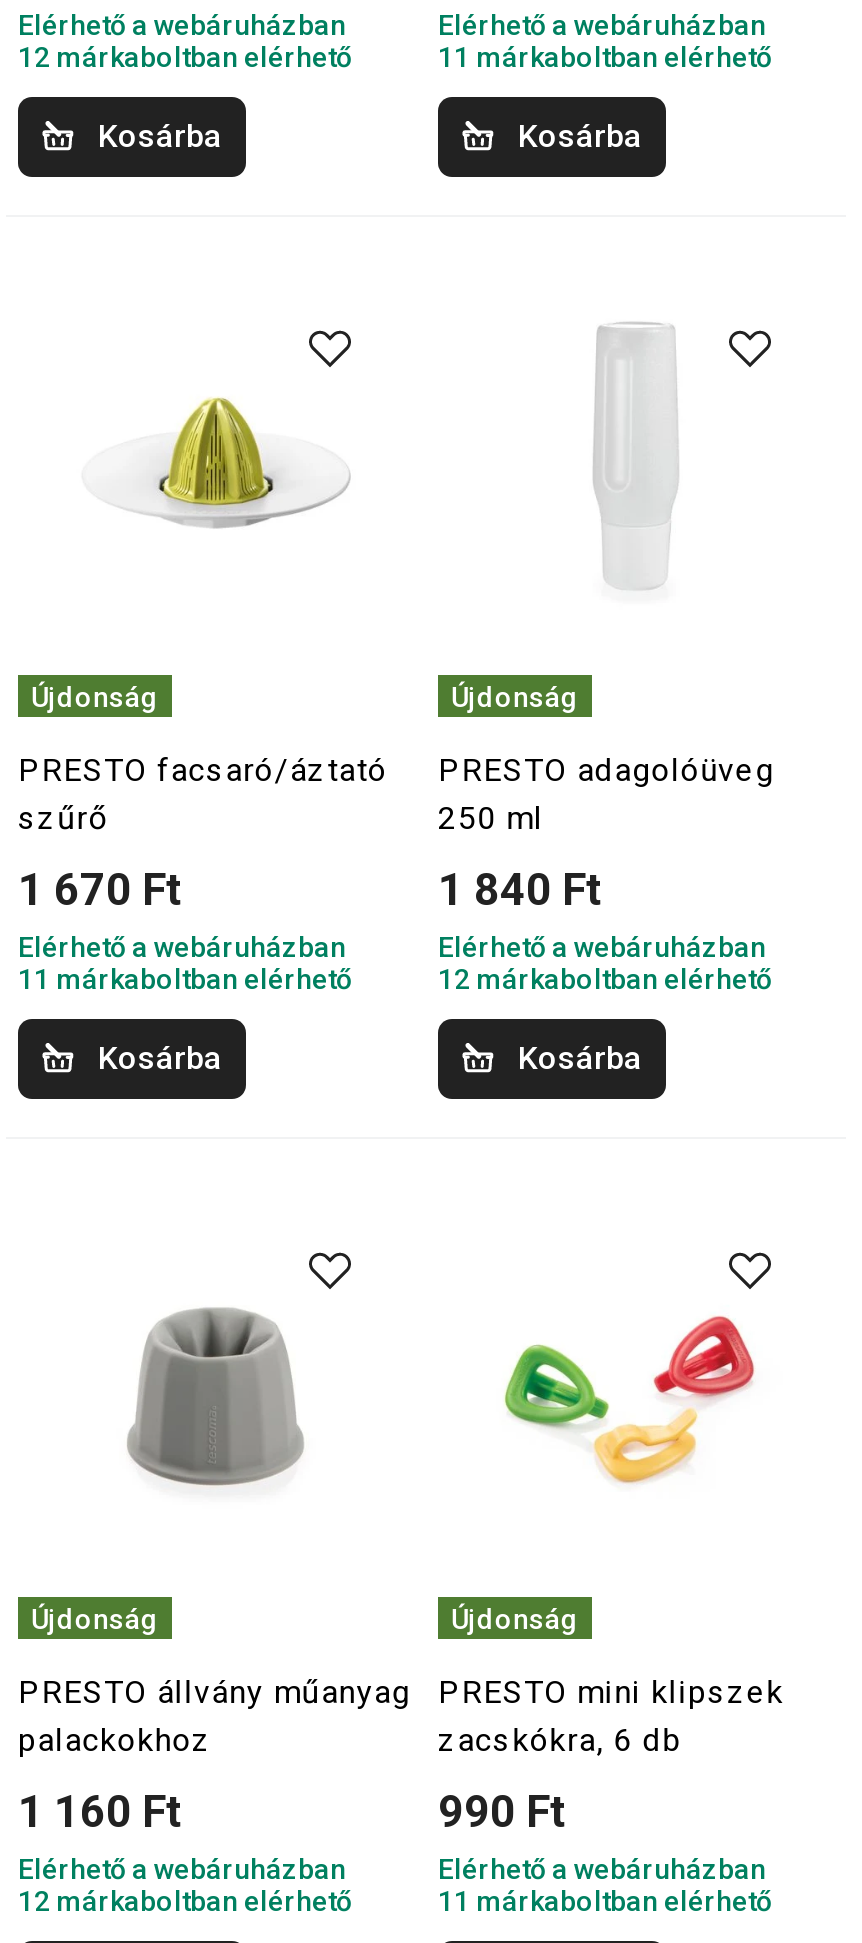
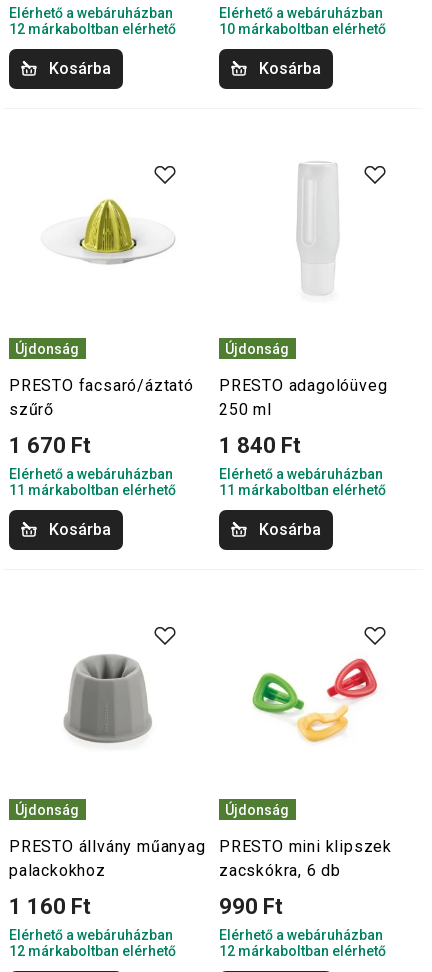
[438,41,772,73] 11 márkaboltban elérhető -> [219,21,386,37] 10 márkaboltban elérhető
[438,963,772,995] 12 márkaboltban elérhető -> [219,482,386,498] 11 márkaboltban elérhető
[438,1885,772,1917] 11 márkaboltban elérhető -> [219,943,386,959] 12 márkaboltban elérhető

